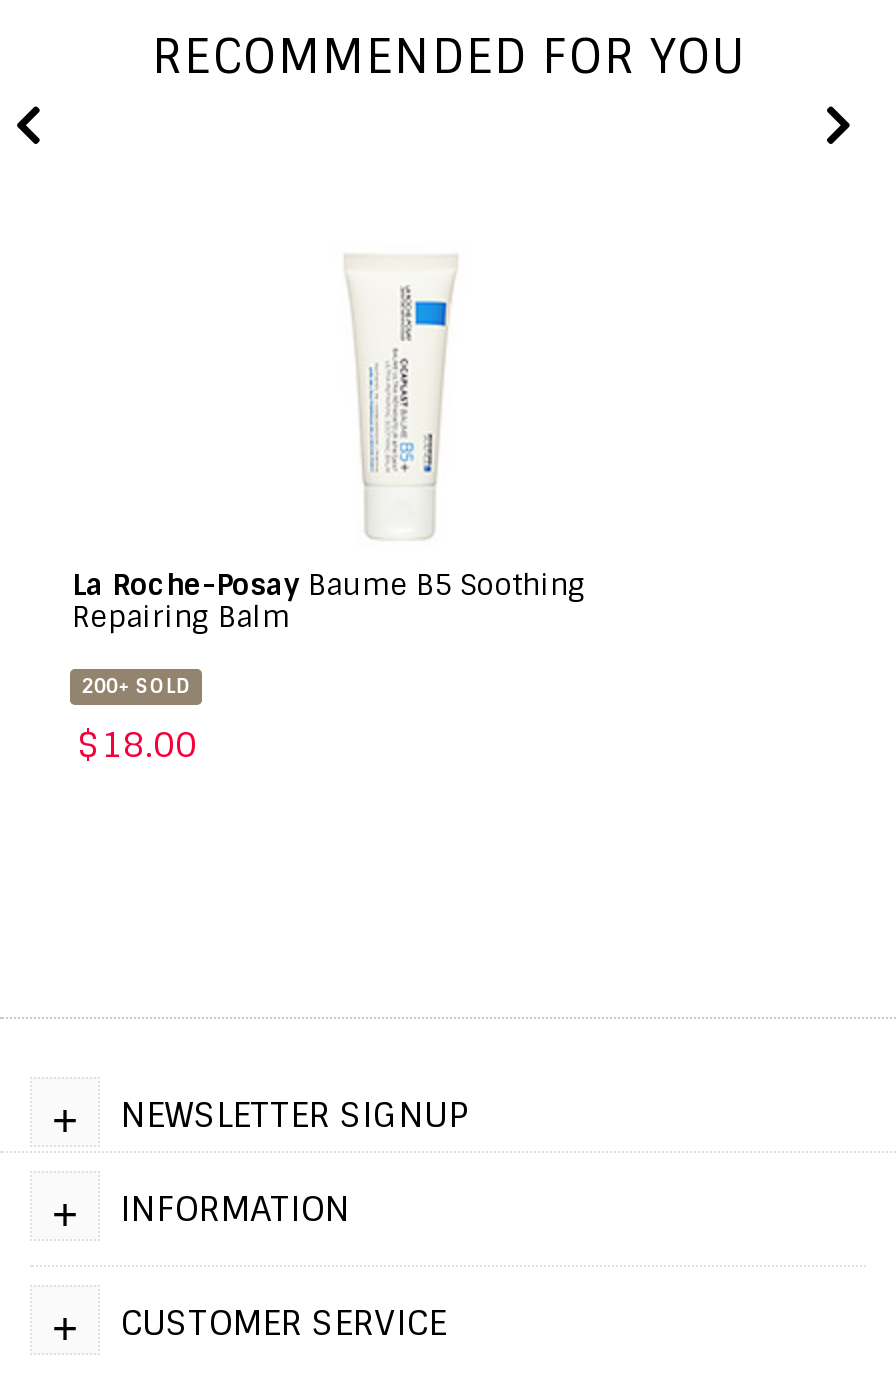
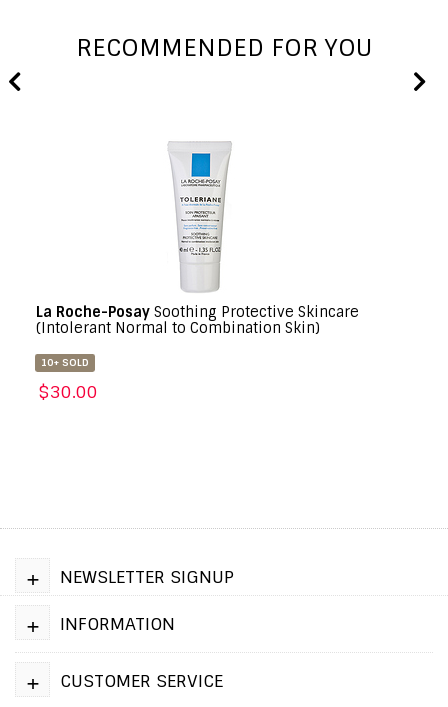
[72,245,586,634] [image] | La Roche-Posay Baume B5 Soothing | Repairing Balm -> [36,141,359,337] [image] | La Roche-Posay Soothing Protective Skincare | (Intolerant Normal to Combination Skin)
[82,672,190,698] 200+ SOLD -> [41,356,89,369] 10+ SOLD
[77,722,197,766] $18.00 -> [38,381,98,403] $30.00

